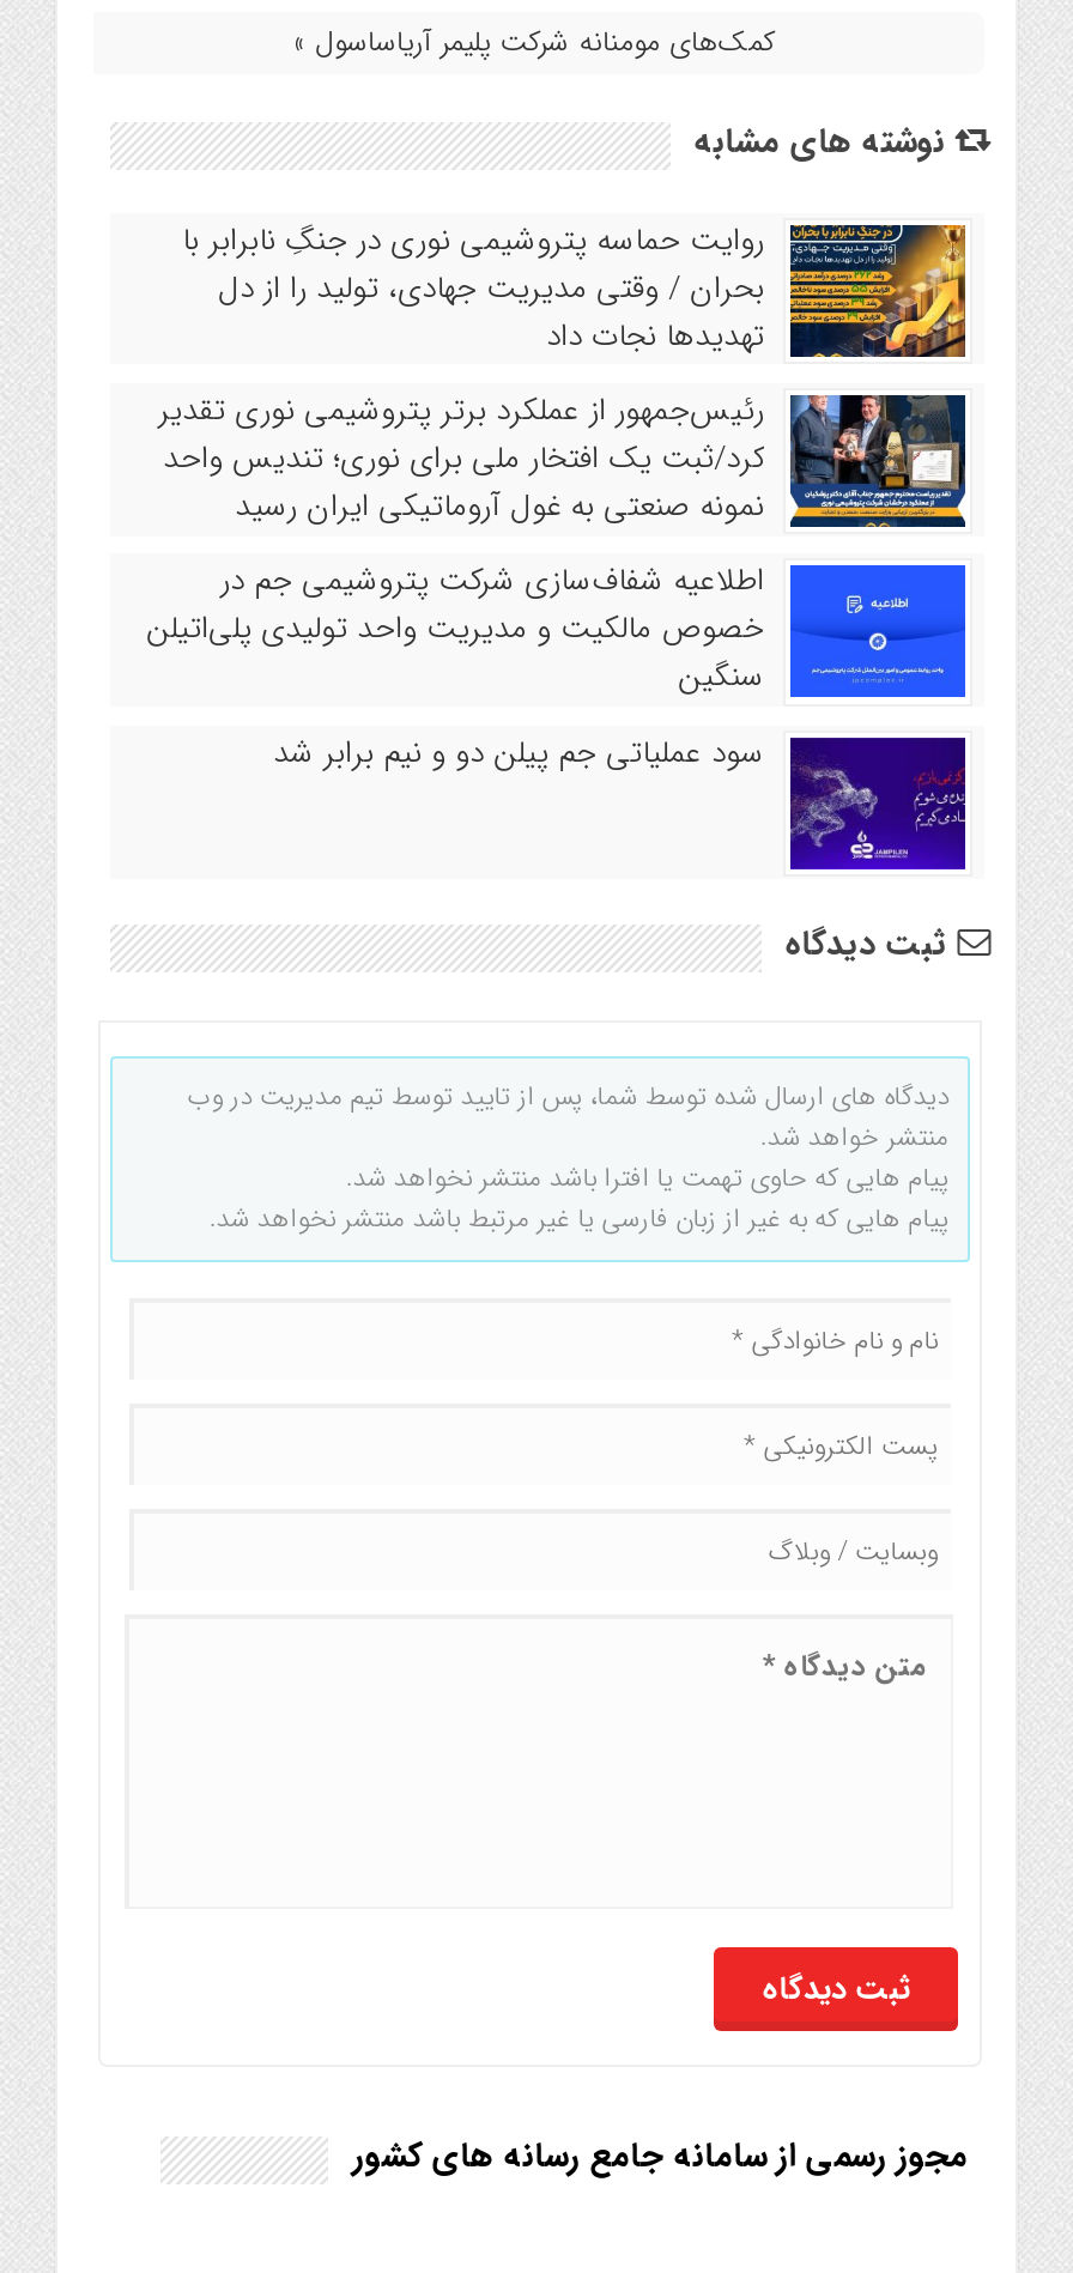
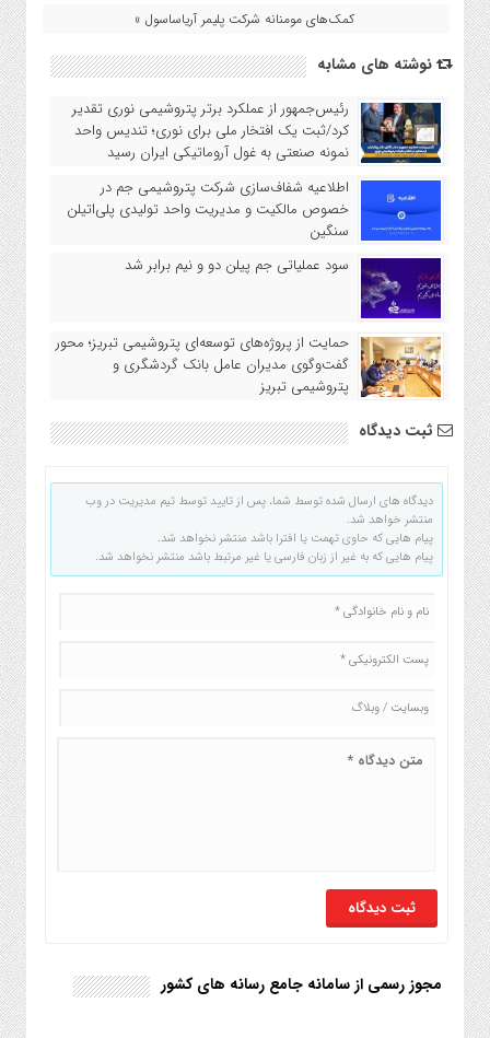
[182,214,968,360] [image] | روایت حماسه پتروشیمی نوری در جنگِ نابرابر با | بحران / وقتی مدیریت جهادی، تولید را از دل | تهدیدها نجات داد -> none
moved [146,385,968,777] -> [67,98,442,277]: [image] | رئیس‌جمهور از عملکرد برتر پتروشیمی نوری تقدیر | کرد/ثبت یک افتخار ملی برای نوری؛ تندیس واحد | نمونه صنعتی به غول آروماتیکی ایران رسید | اطلاعیه شفاف‌سازی شرکت پتروشیمی جم در | خصوص مالکیت و مدیریت واحد تولیدی پلی‌اتیلن | سود عملیاتی جم پیلن دو و نیم برابر شد
moved [786,740,970,869] -> [359,260,443,319]: [image]
none -> [56,332,442,399] [image] | حمایت از پروژه‌های توسعه‌ای پتروشیمی تبریز؛ محور | گفت‌وگوی مدیران عامل بانک گردشگری و | پتروشیمی تبریز

